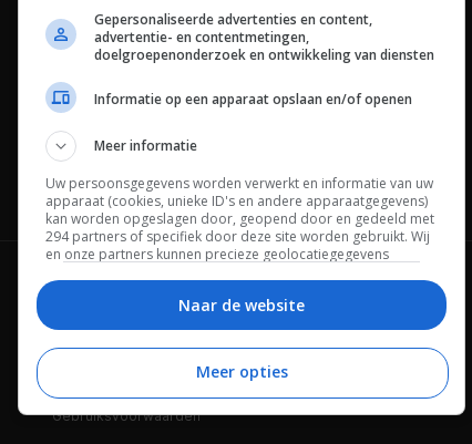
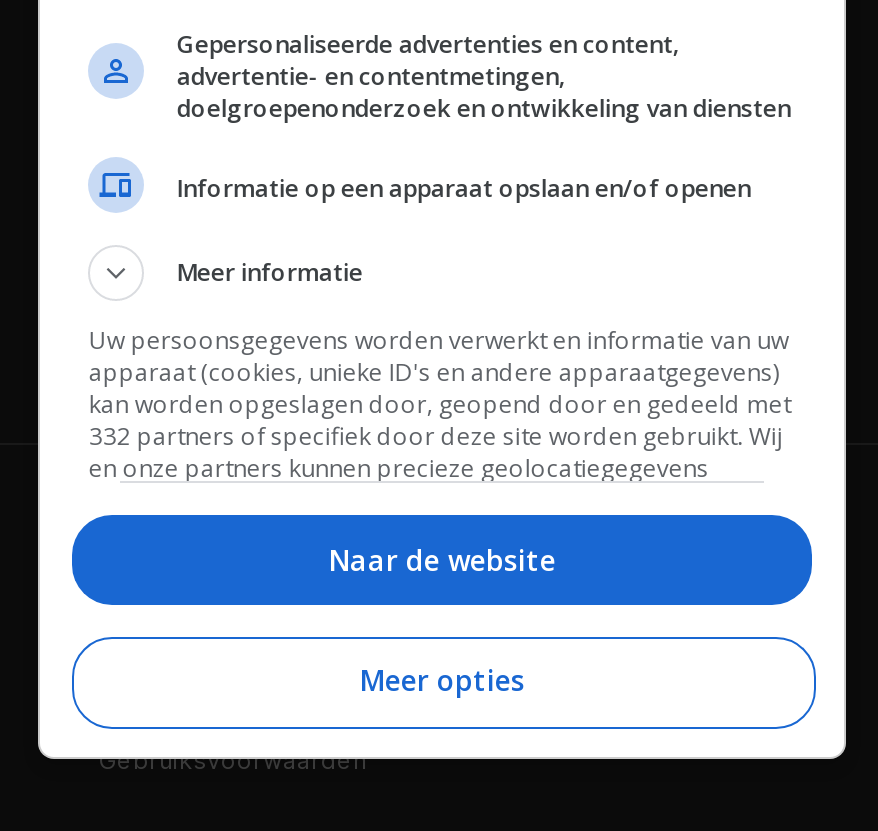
[46,227,430,245] 294 partners of specifiek door deze site worden gebruikt. Wij -> [89,418,783,452] 332 partners of specifiek door deze site worden gebruikt. Wij

